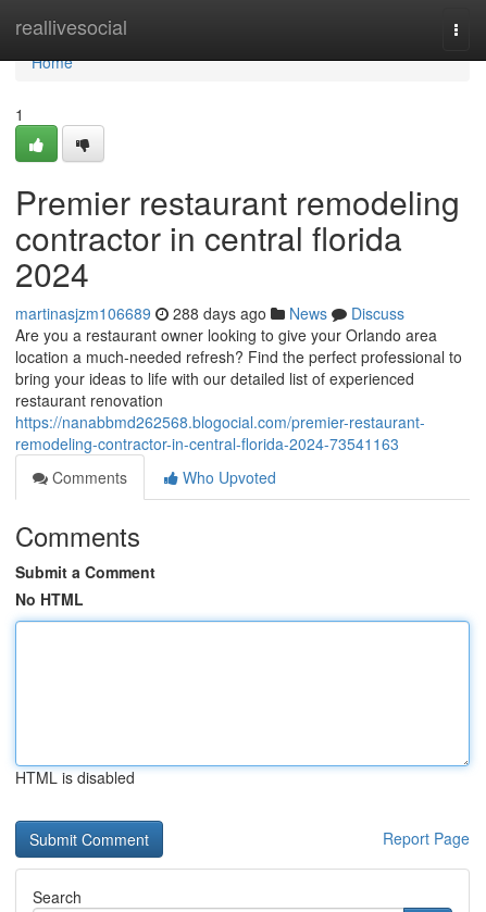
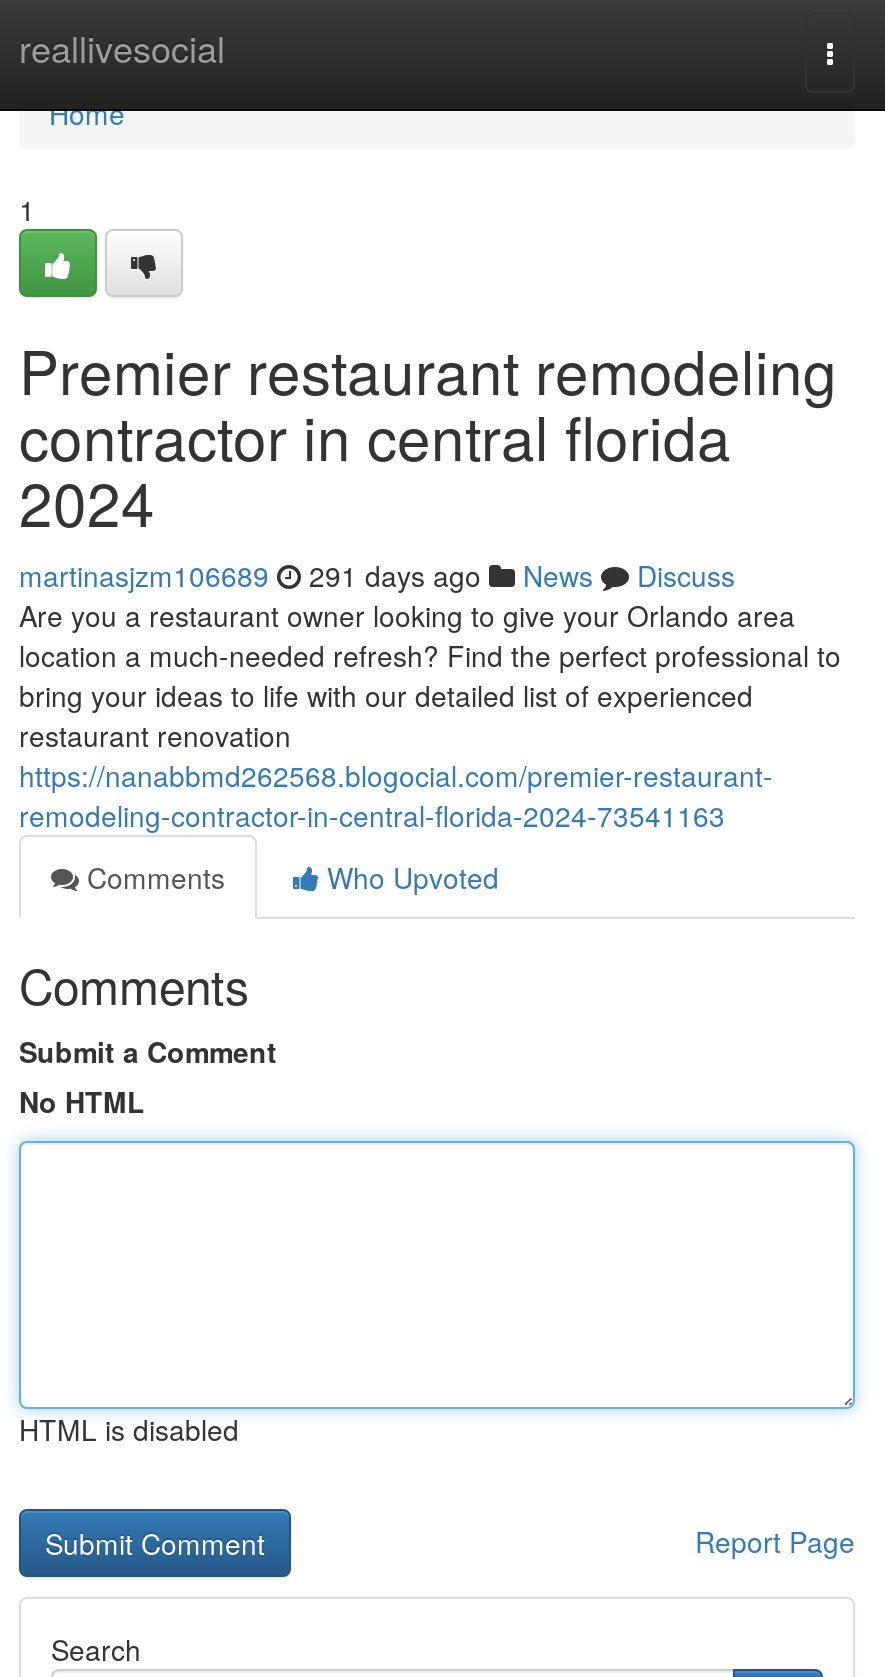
[15,302,404,324] martinasjzm106689 288 days ago News Discuss -> [19,555,735,595] martinasjzm106689 291 days ago News Discuss

